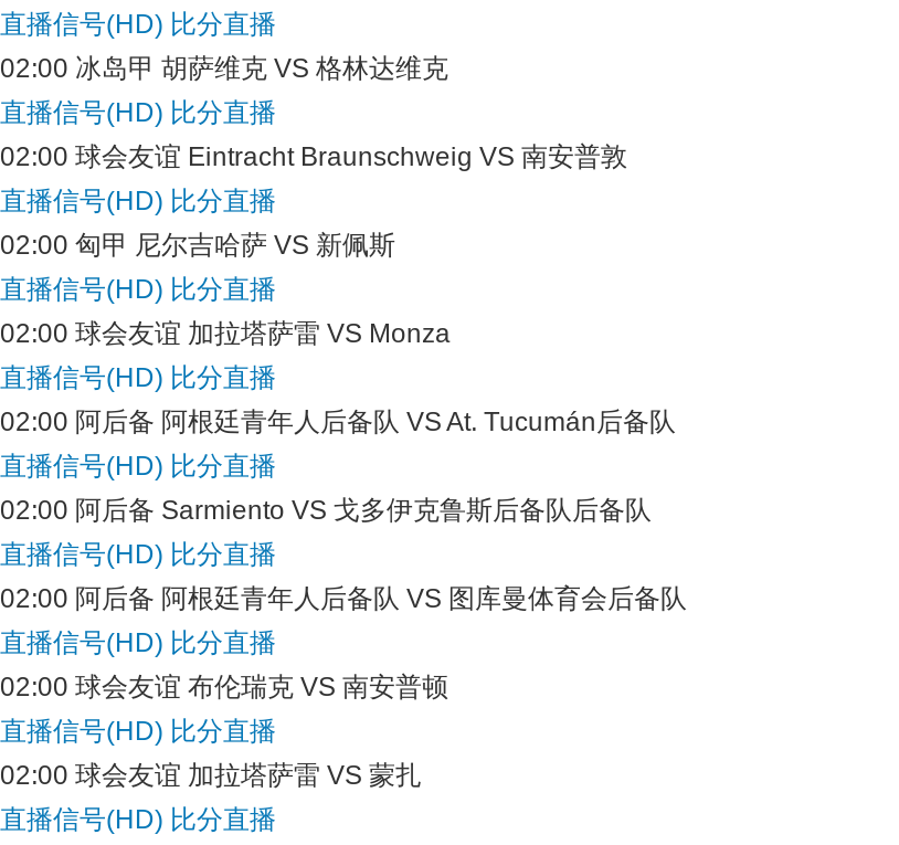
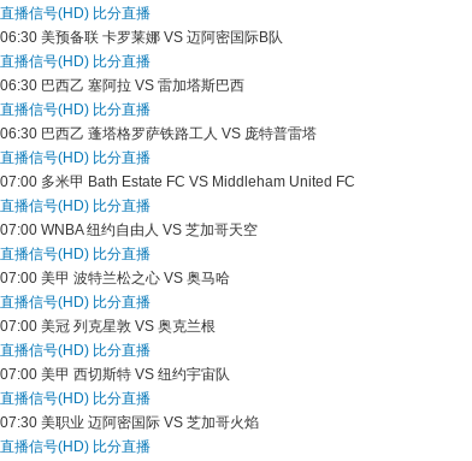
[0,53,448,84] 02:00 冰岛甲胡萨维克 VS 格林达维克 -> [0,29,283,46] 06:30 美预备联卡罗莱娜 VS 迈阿密国际B队
[0,141,627,172] 02:00 球会友谊Eintracht Braunschweig VS 南安普敦 -> [0,77,244,94] 06:30 巴西乙塞阿拉 VS 雷加塔斯巴西
[0,230,395,261] 02:00 匈甲尼尔吉哈萨 VS 新佩斯 -> [0,125,317,142] 06:30 巴西乙蓬塔格罗萨铁路工人 VS 庞特普雷塔
[0,318,451,349] 02:00 球会友谊加拉塔萨雷 VS Monza -> [0,173,355,190] 07:00 多米甲Bath Estate FC VS Middleham United FC
[0,406,676,437] 02:00 阿后备阿根廷青年人后备队 VS At. Tucumán后备队 -> [0,221,258,238] 07:00 WNBA纽约自由人 VS 芝加哥天空
[0,495,652,526] 02:00 阿后备Sarmiento VS 戈多伊克鲁斯后备队后备队 -> [0,270,230,286] 07:00 美甲波特兰松之心 VS 奥马哈
[0,583,687,614] 02:00 阿后备阿根廷青年人后备队 VS 图库曼体育会后备队 -> [0,318,216,335] 07:00 美冠列克星敦 VS 奥克兰根
[0,672,448,703] 02:00 球会友谊布伦瑞克 VS 南安普顿 -> [0,366,230,383] 07:00 美甲西切斯特 VS 纽约宇宙队
[0,760,422,791] 02:00 球会友谊加拉塔萨雷 VS 蒙扎 -> [0,414,259,431] 07:30 美职业迈阿密国际 VS 芝加哥火焰

